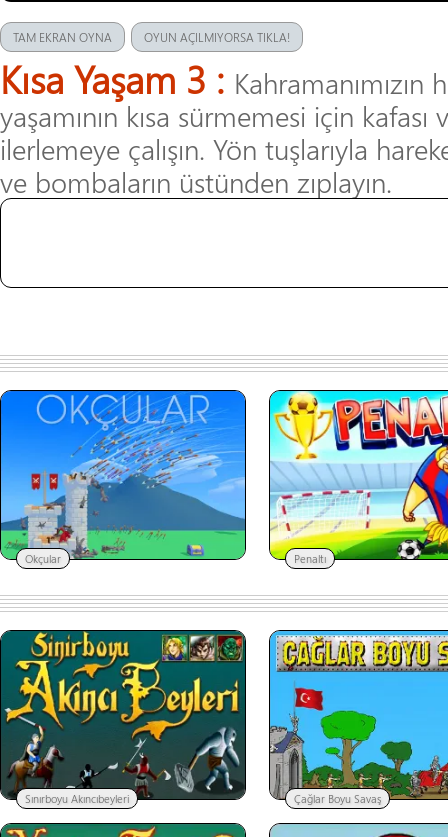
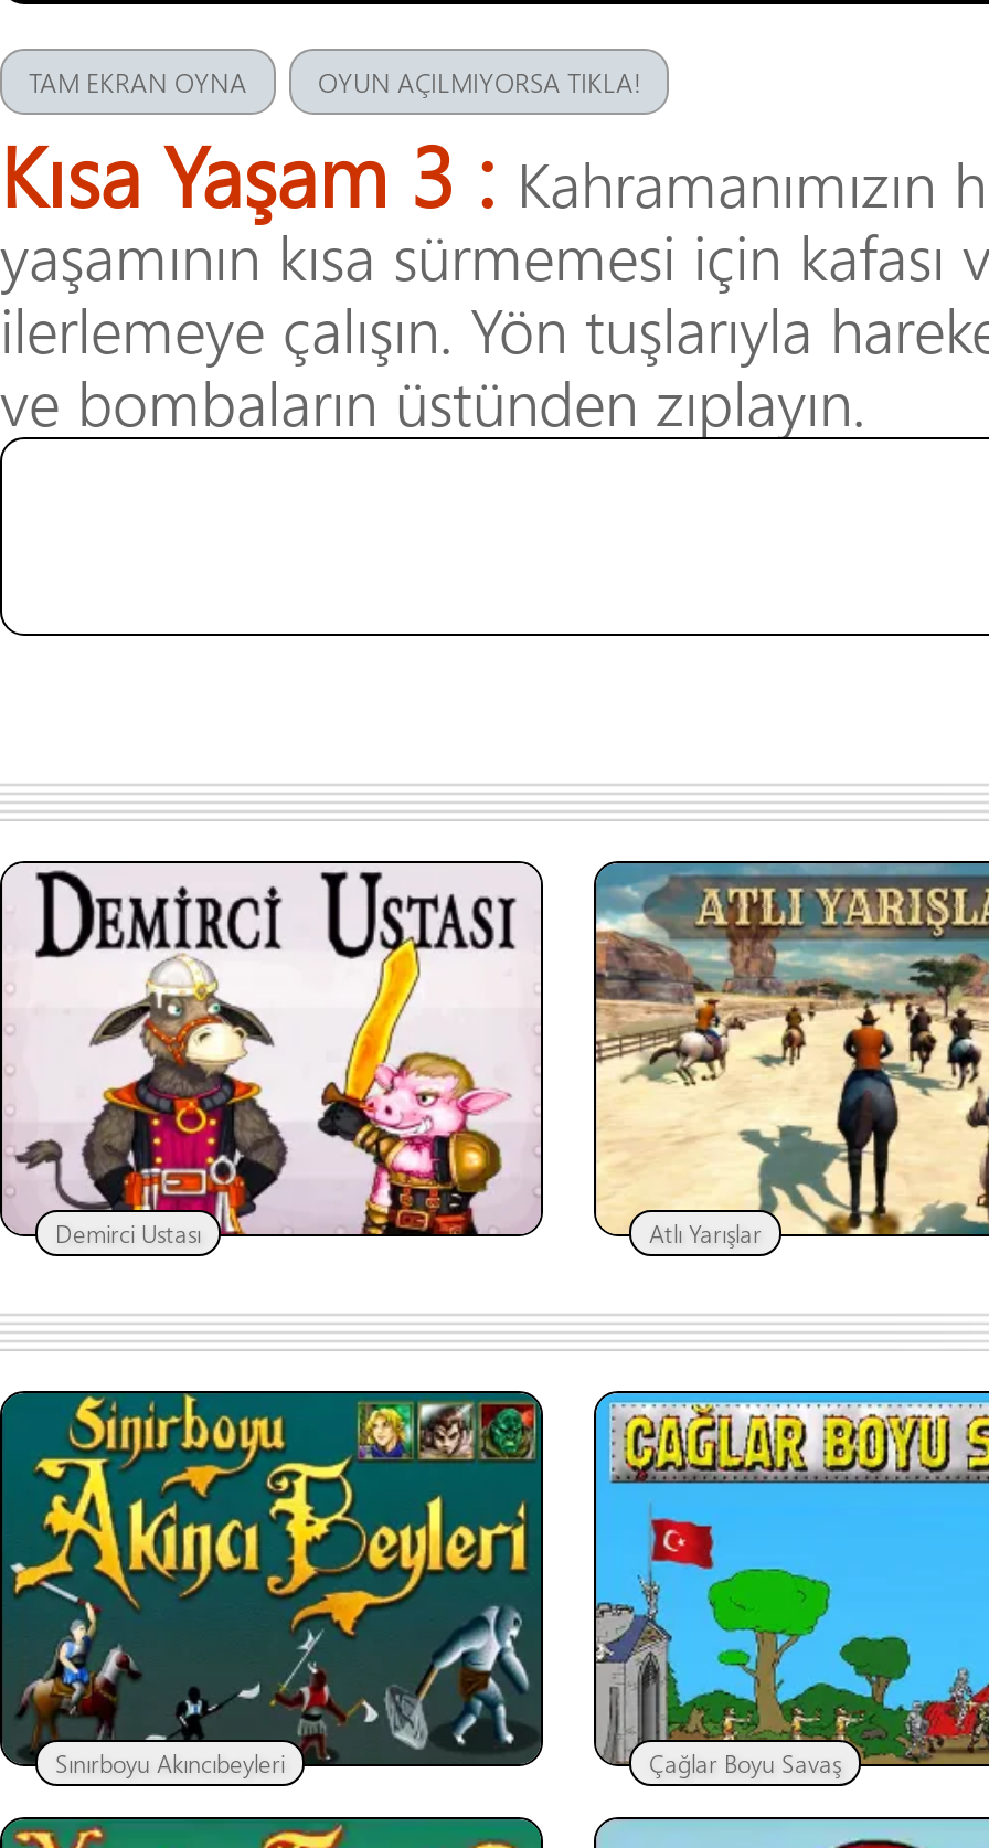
[3,390,326,566] [image] | Okçular | Penaltı -> [7,861,762,1250] [image] | Demirci Ustası | Atlı Yarışlar
[269,390,445,560] [image] -> [594,861,982,1236] [image]

